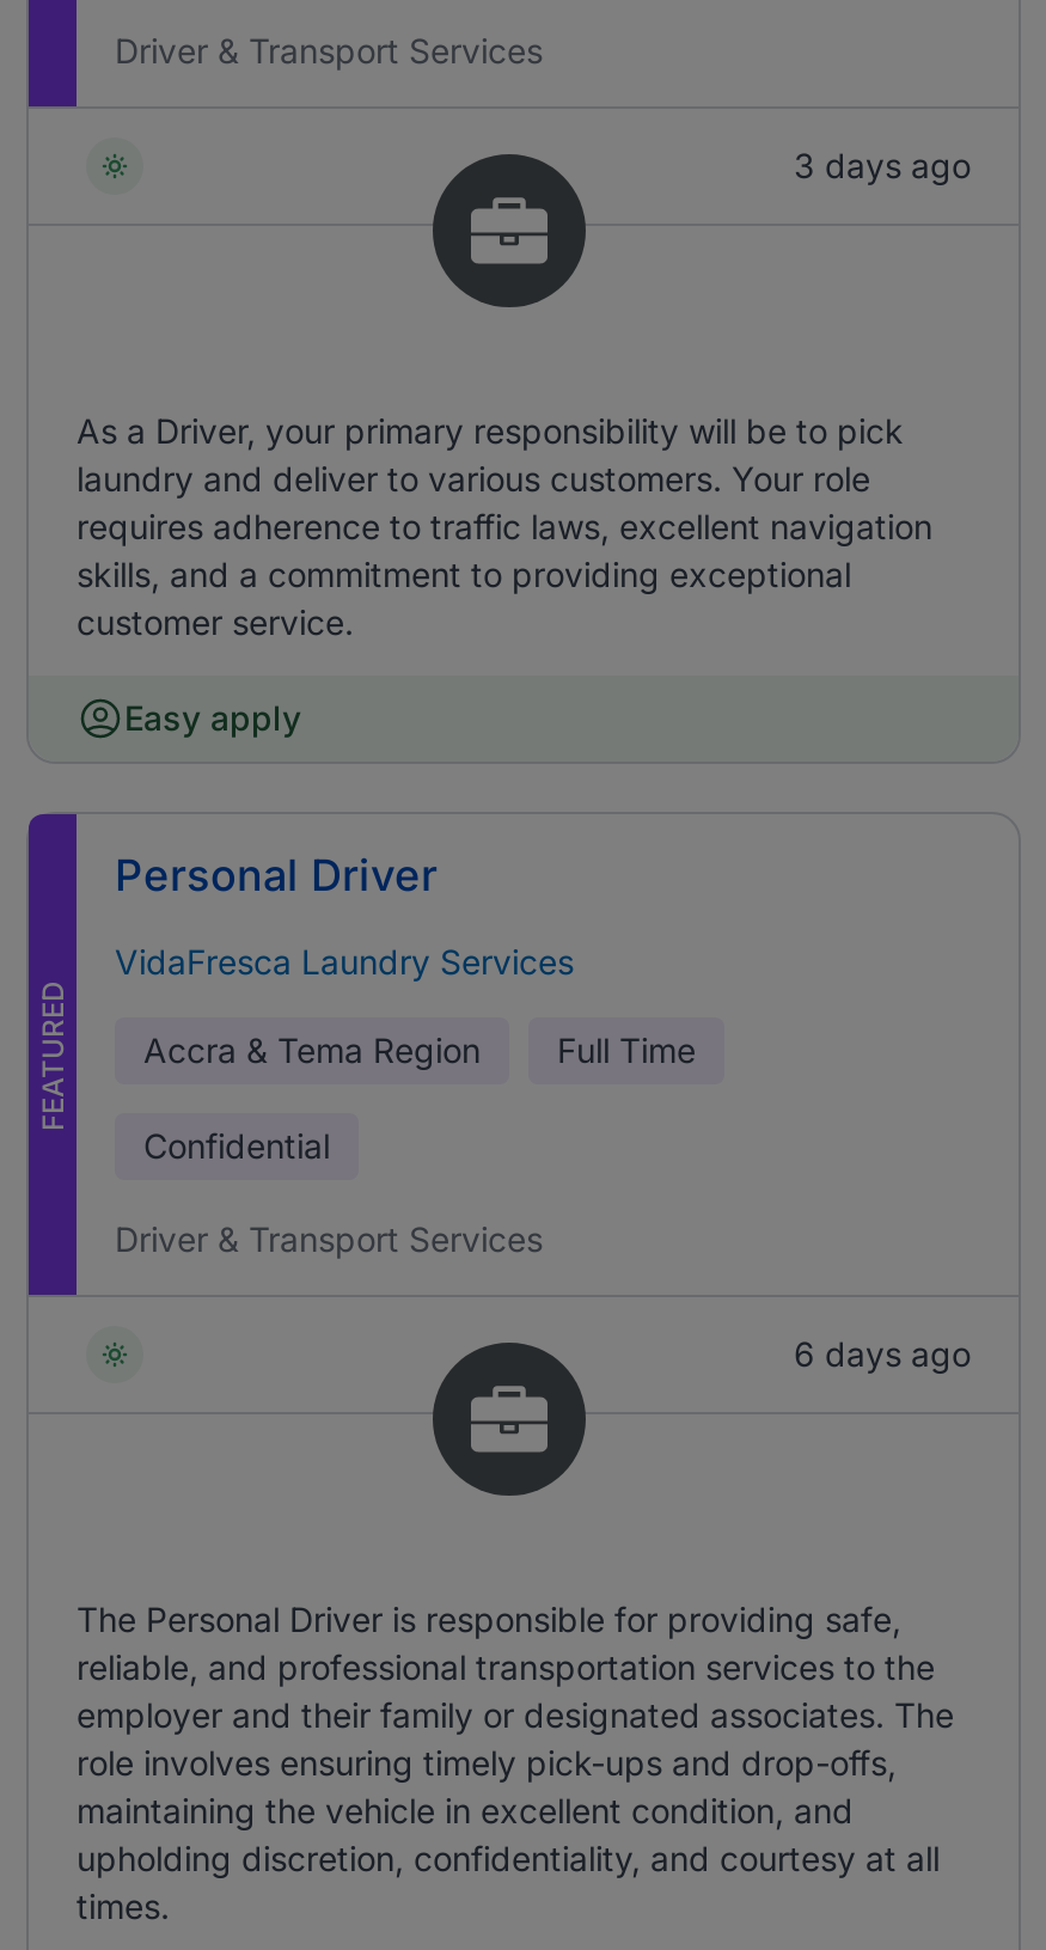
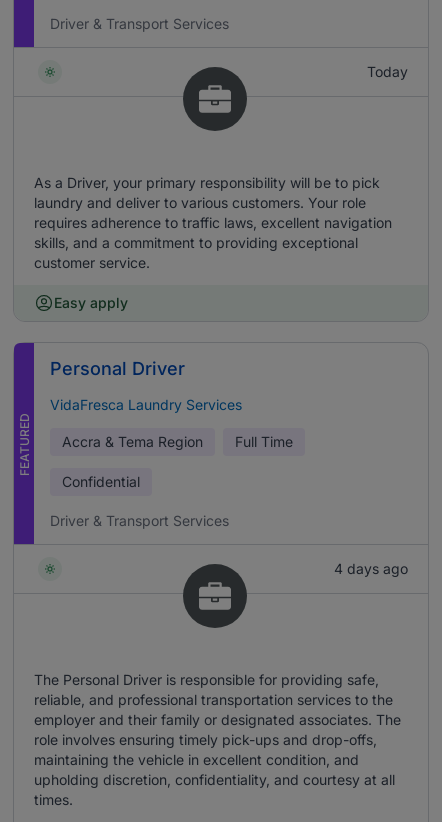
[794,145,971,185] 3 days ago -> [367,63,408,80] Today
[794,1333,971,1374] 6 days ago -> [334,560,408,577] 4 days ago

